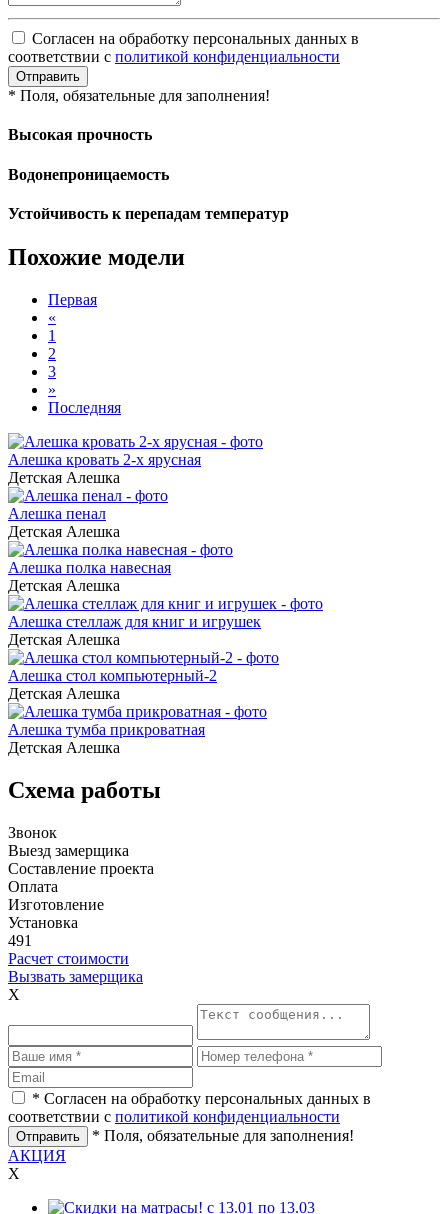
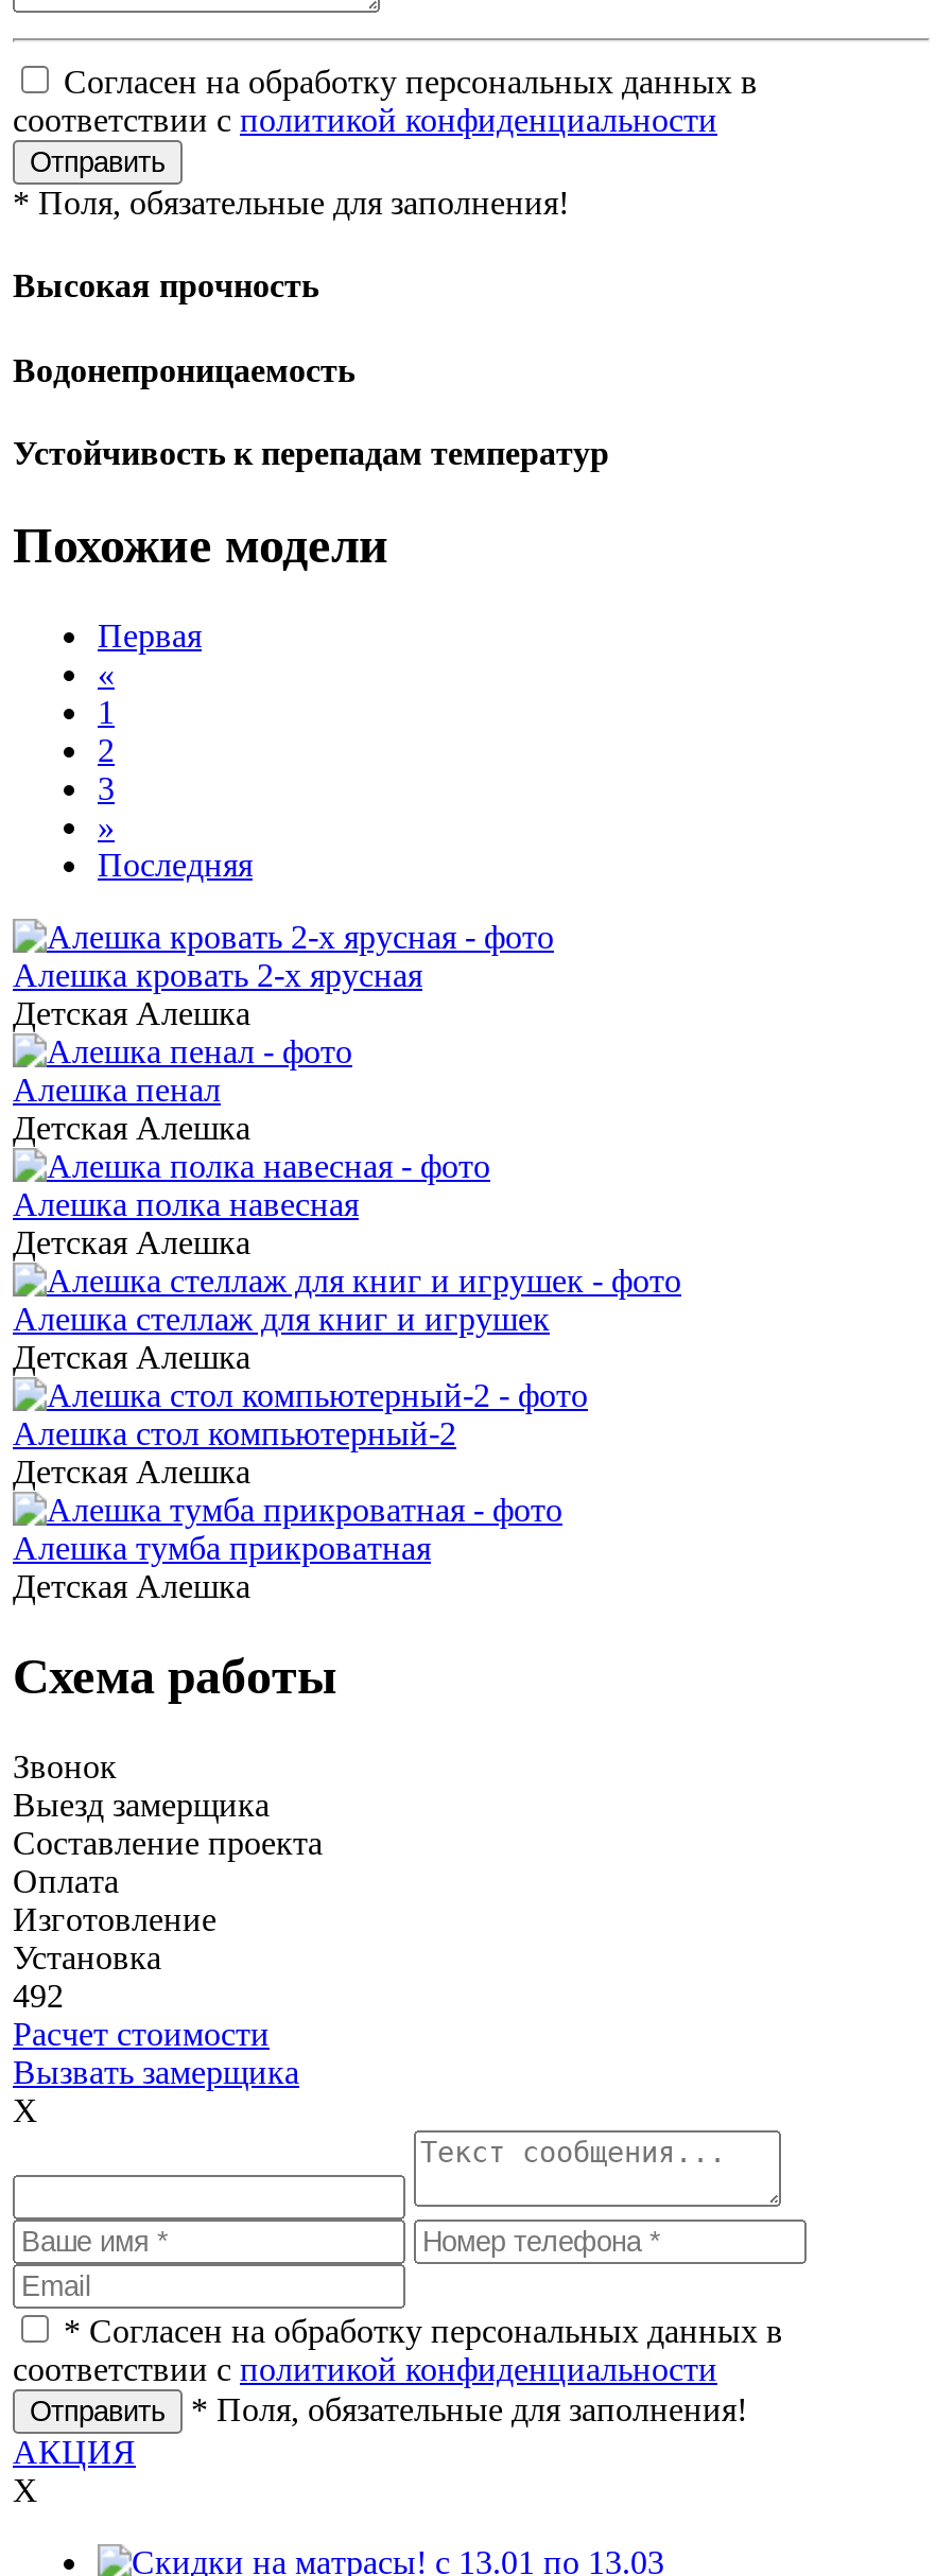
[8,932,32,949] 491 -> [13,1978,64,2014] 492

